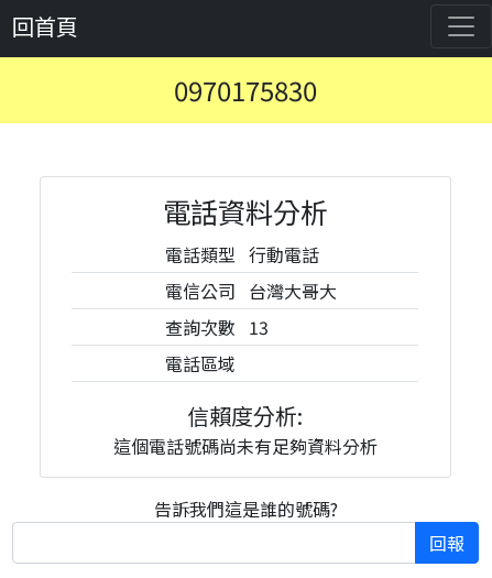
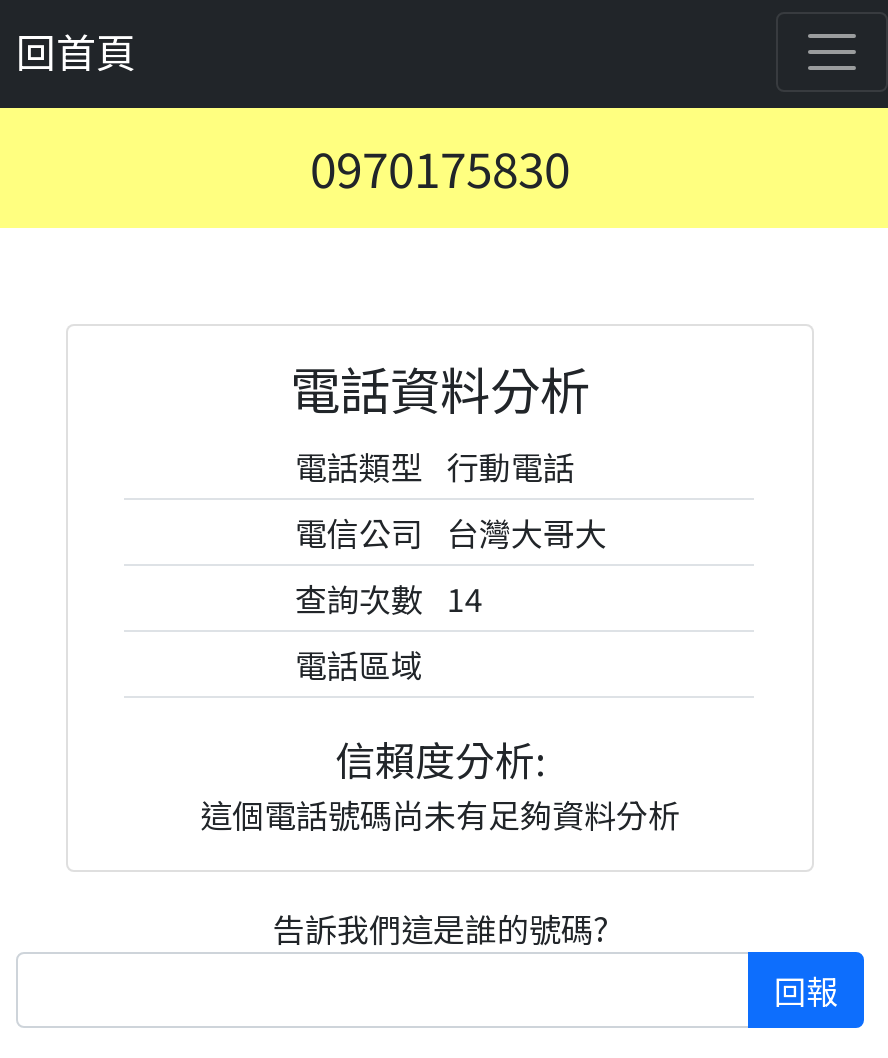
[165,314,269,340] 查詢次數 13 -> [295,574,483,622] 查詢次數 14

